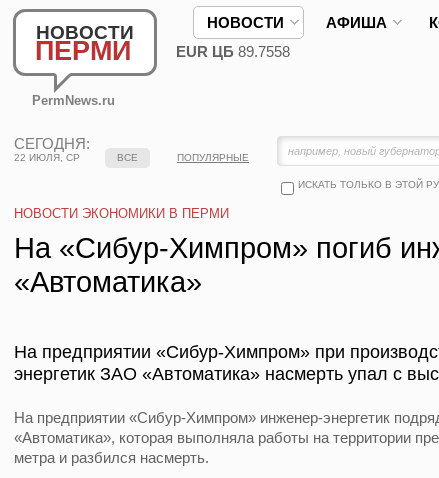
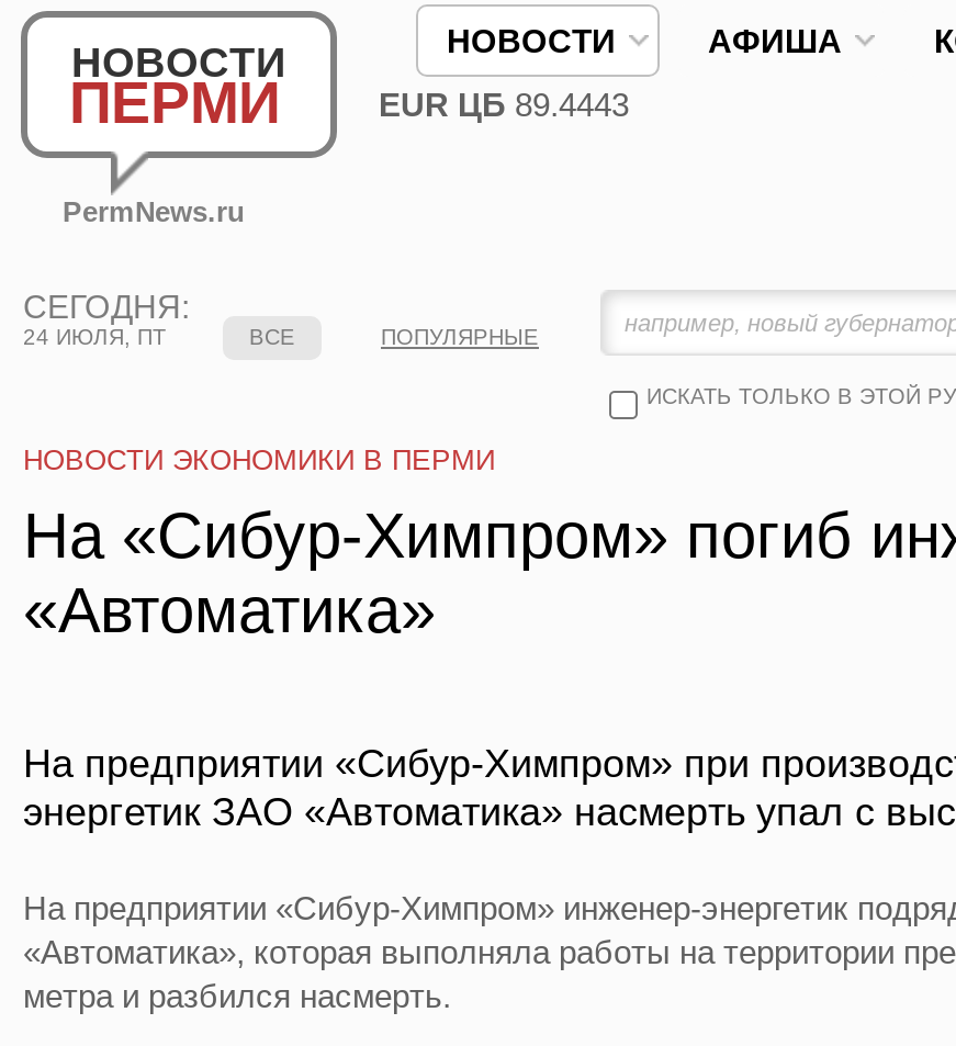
[176,43,290,60] EUR ЦБ 89.7558 -> [379,86,629,123] EUR ЦБ 89.4443
[14,152,80,163] 22 ИЮЛЯ, СР -> [23,325,166,349] 24 ИЮЛЯ, ПТ

